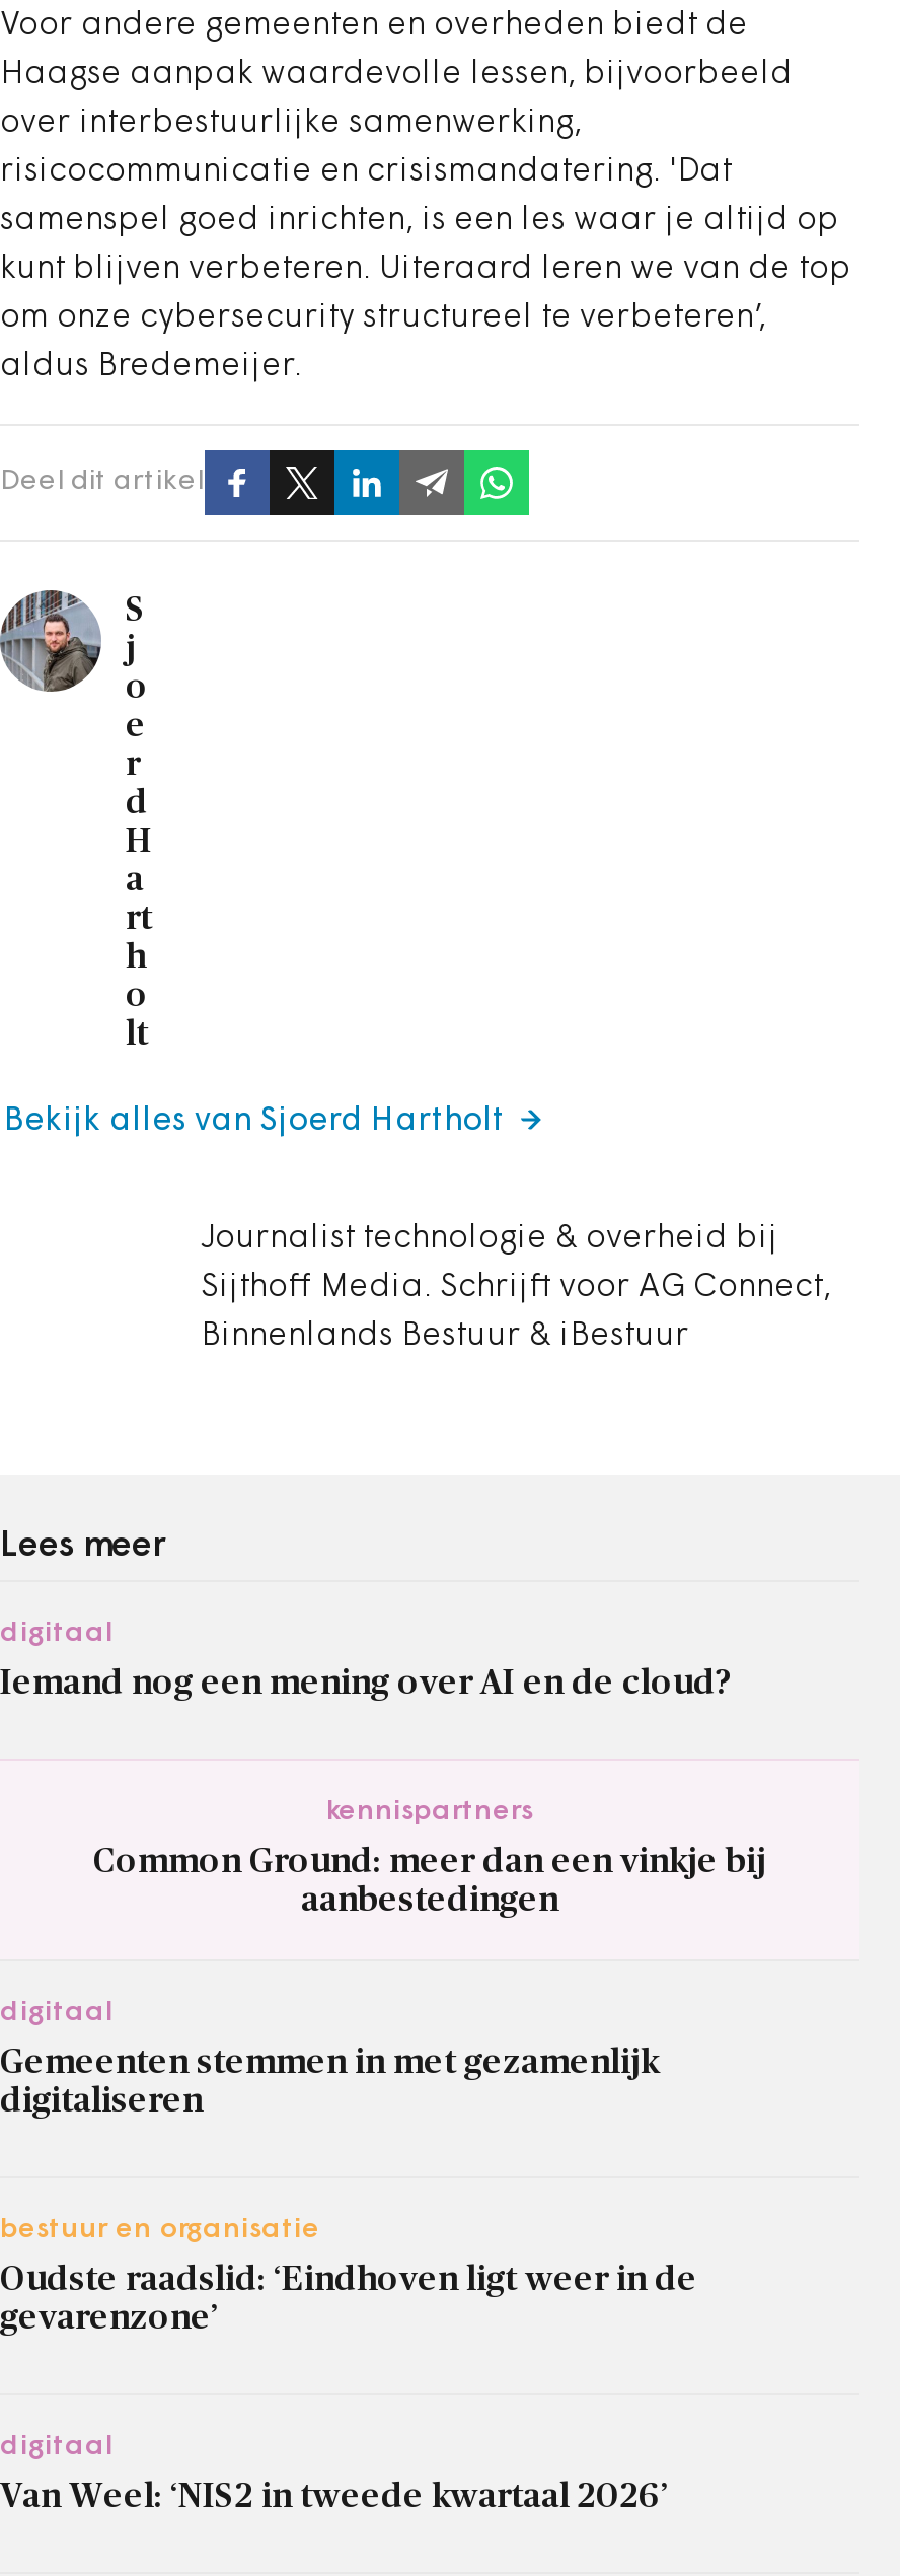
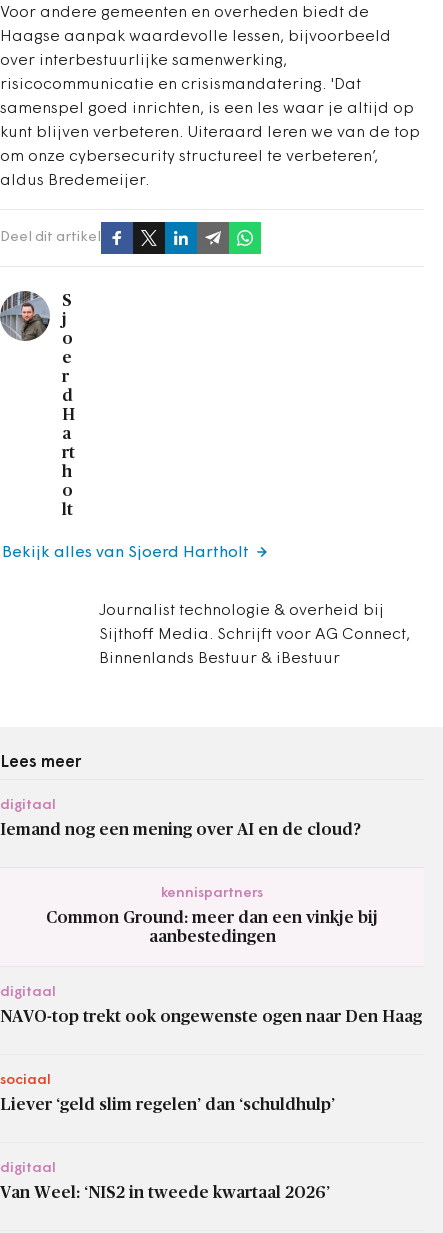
[0,2044,659,2117] Gemeenten stemmen in met gezamenlijk | digitaliseren -> [0,1007,422,1024] NAVO-top trekt ook ongewenste ogen naar Den Haag
[0,2214,320,2244] bestuur en organisatie -> [0,1072,51,1087] sociaal
[0,2261,697,2334] Oudste raadslid: ‘Eindhoven ligt weer in de | gevarenzone’ -> [0,1095,335,1112] Liever ‘geld slim regelen’ dan ‘schuldhulp’

